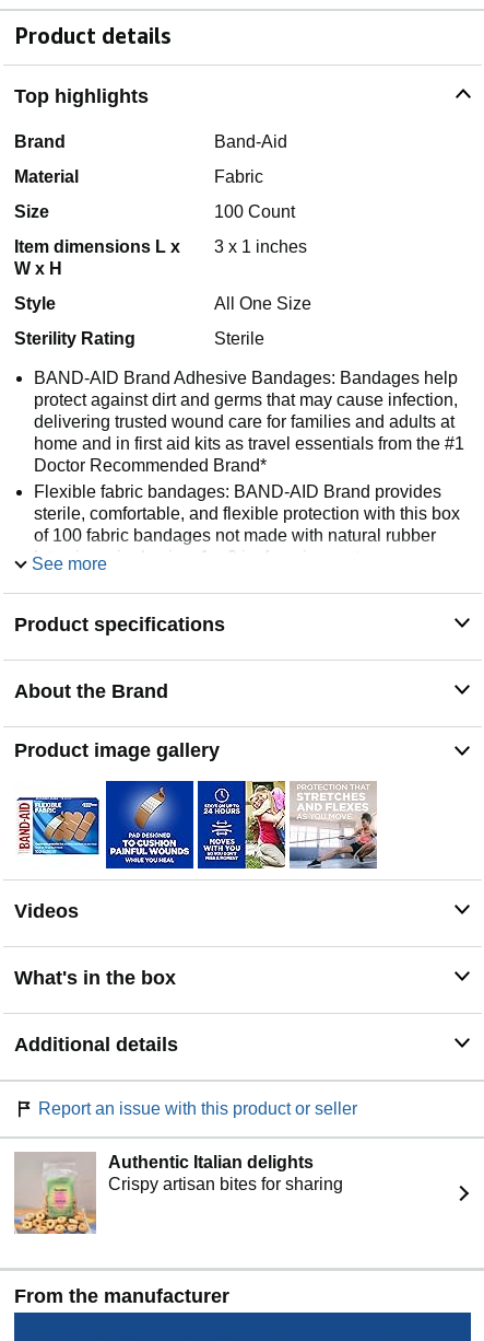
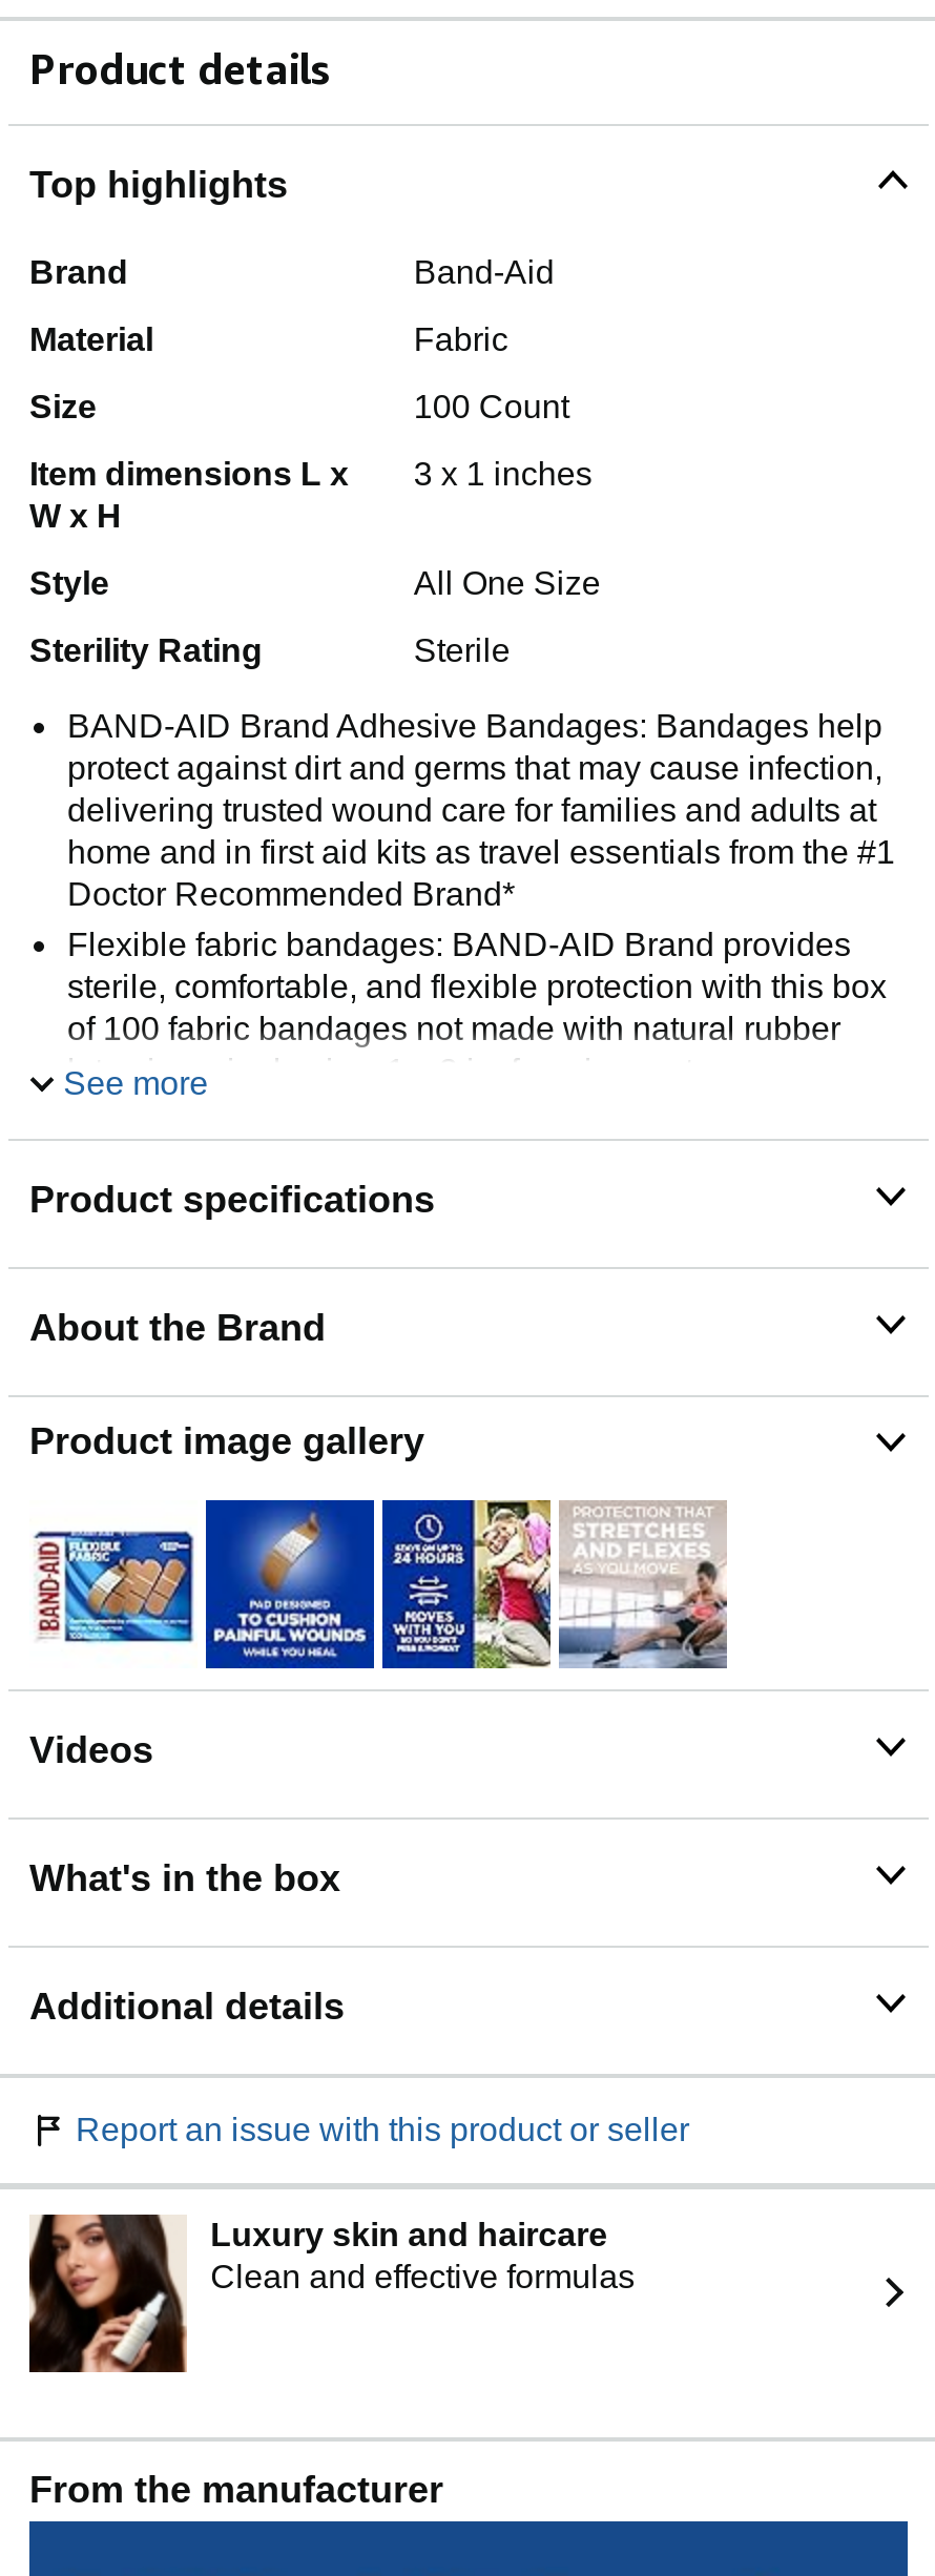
[13,1152,343,1235] [image] | Authentic Italian delights | Crispy artisan bites for sharing -> [27,2215,635,2374] [image] | Luxury skin and haircare | Clean and effective formulas

